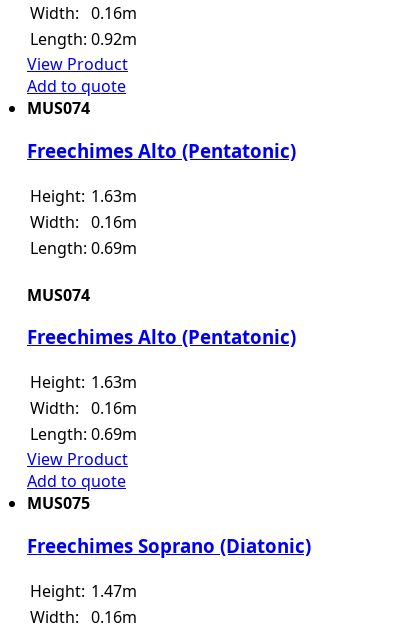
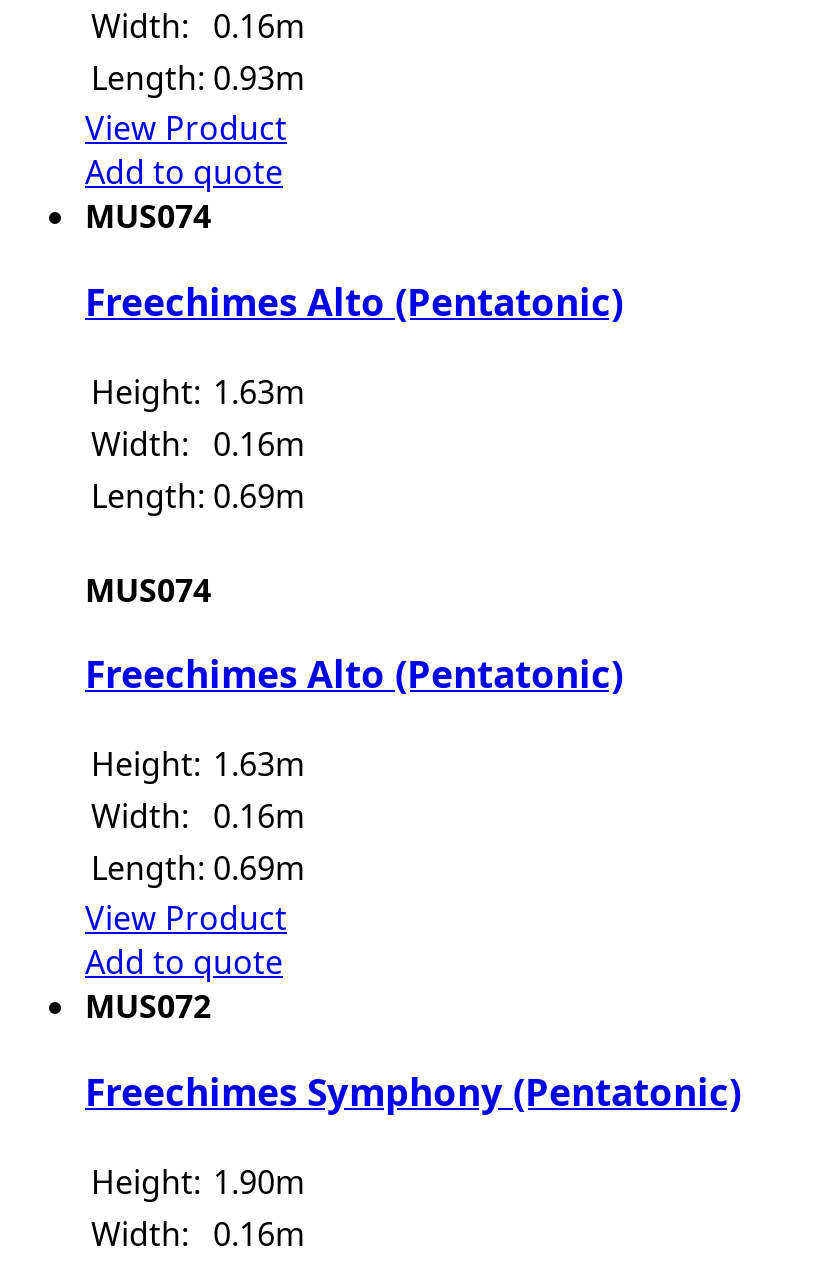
[30,28,137,50] Length: 0.92m -> [91,56,305,100] Length: 0.93m
[27,492,90,514] MUS075 -> [85,984,211,1028] MUS072
[27,533,311,558] Freechimes Soprano (Diatonic) -> [85,1066,741,1116] Freechimes Symphony (Pentatonic)
[30,579,137,601] Height: 1.47m -> [91,1159,305,1203] Height: 1.90m

